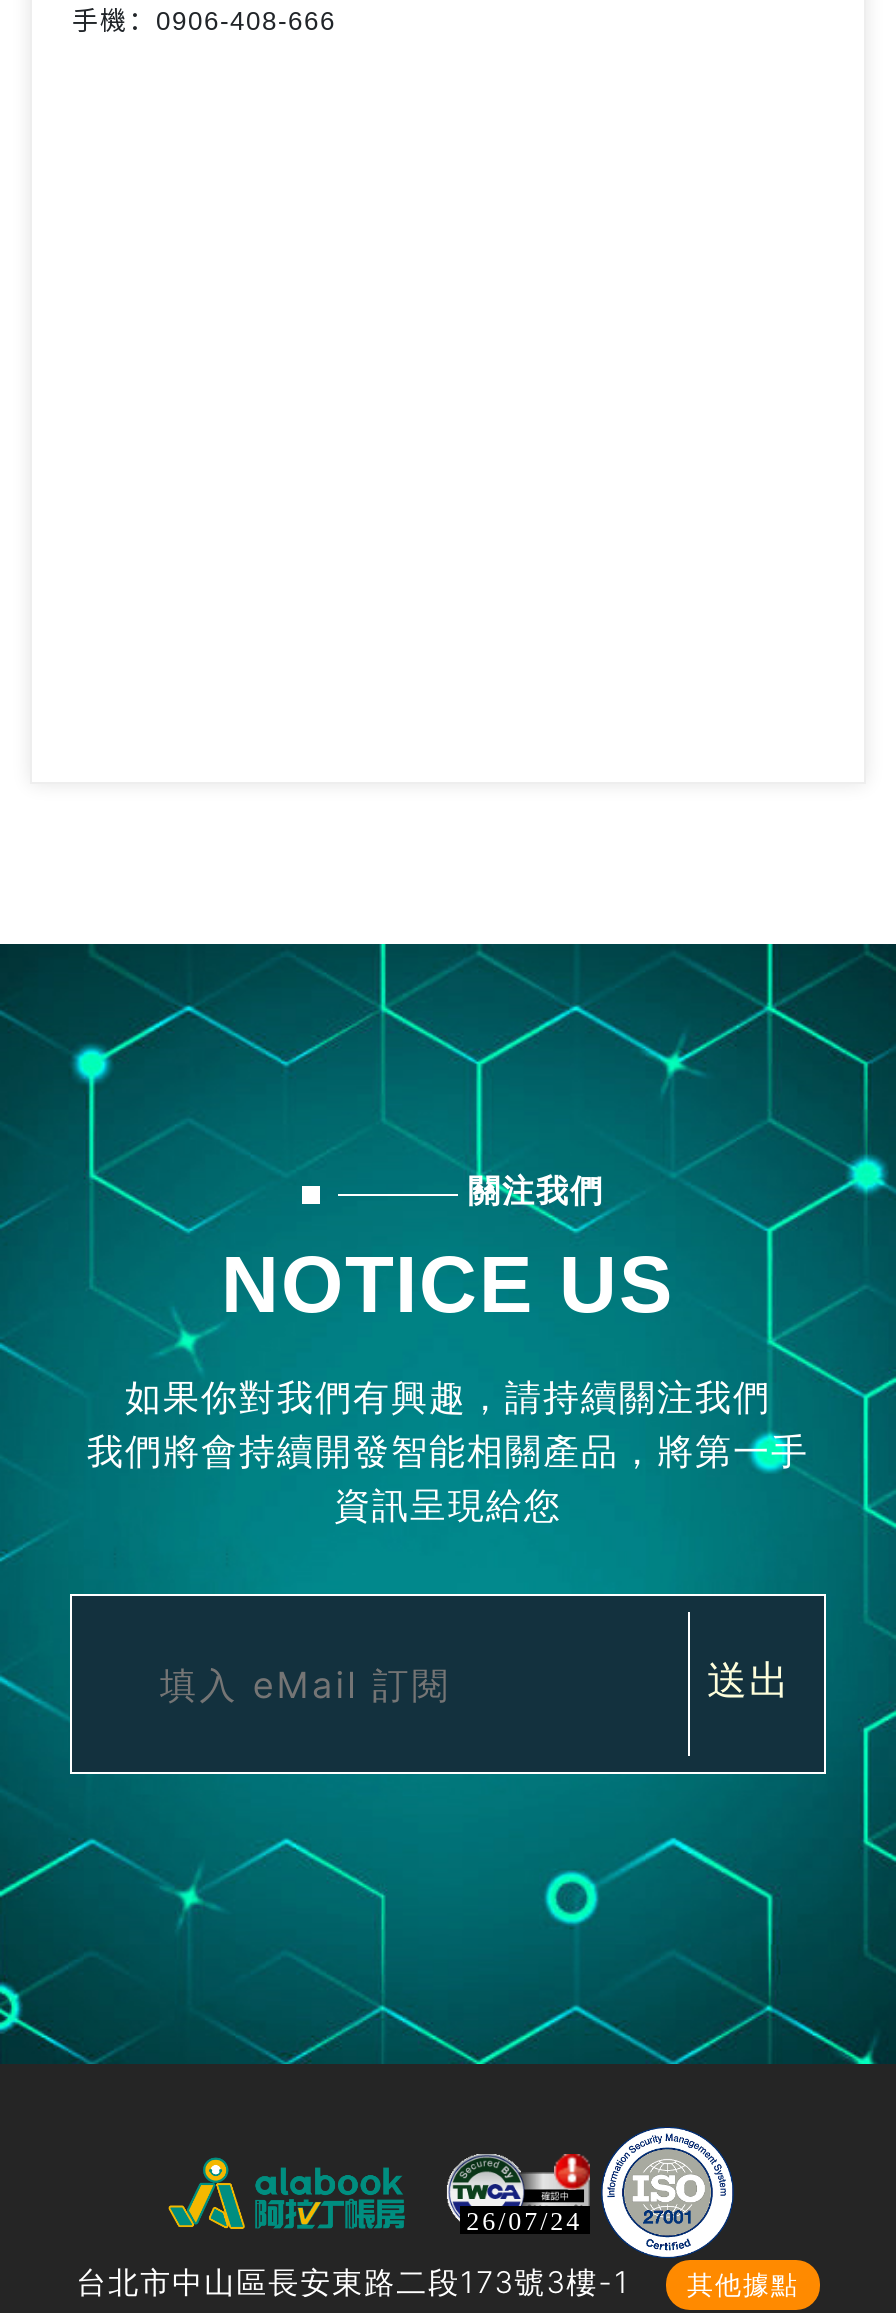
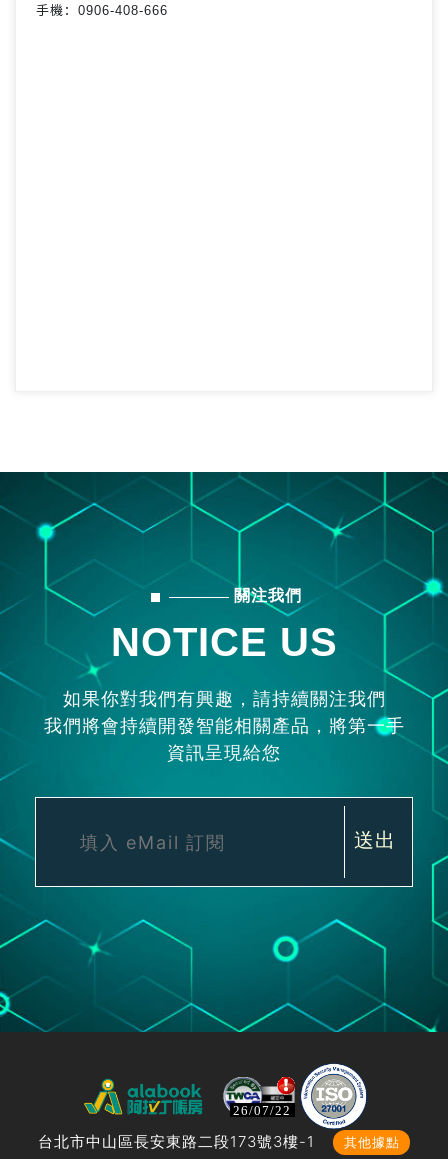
[466,2205,582,2235] 26/07/24 -> [233,1102,291,1117] 26/07/22

